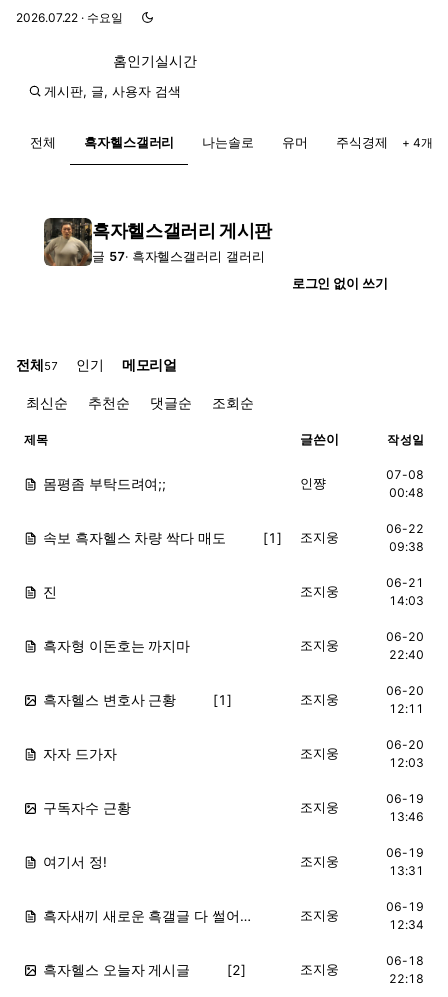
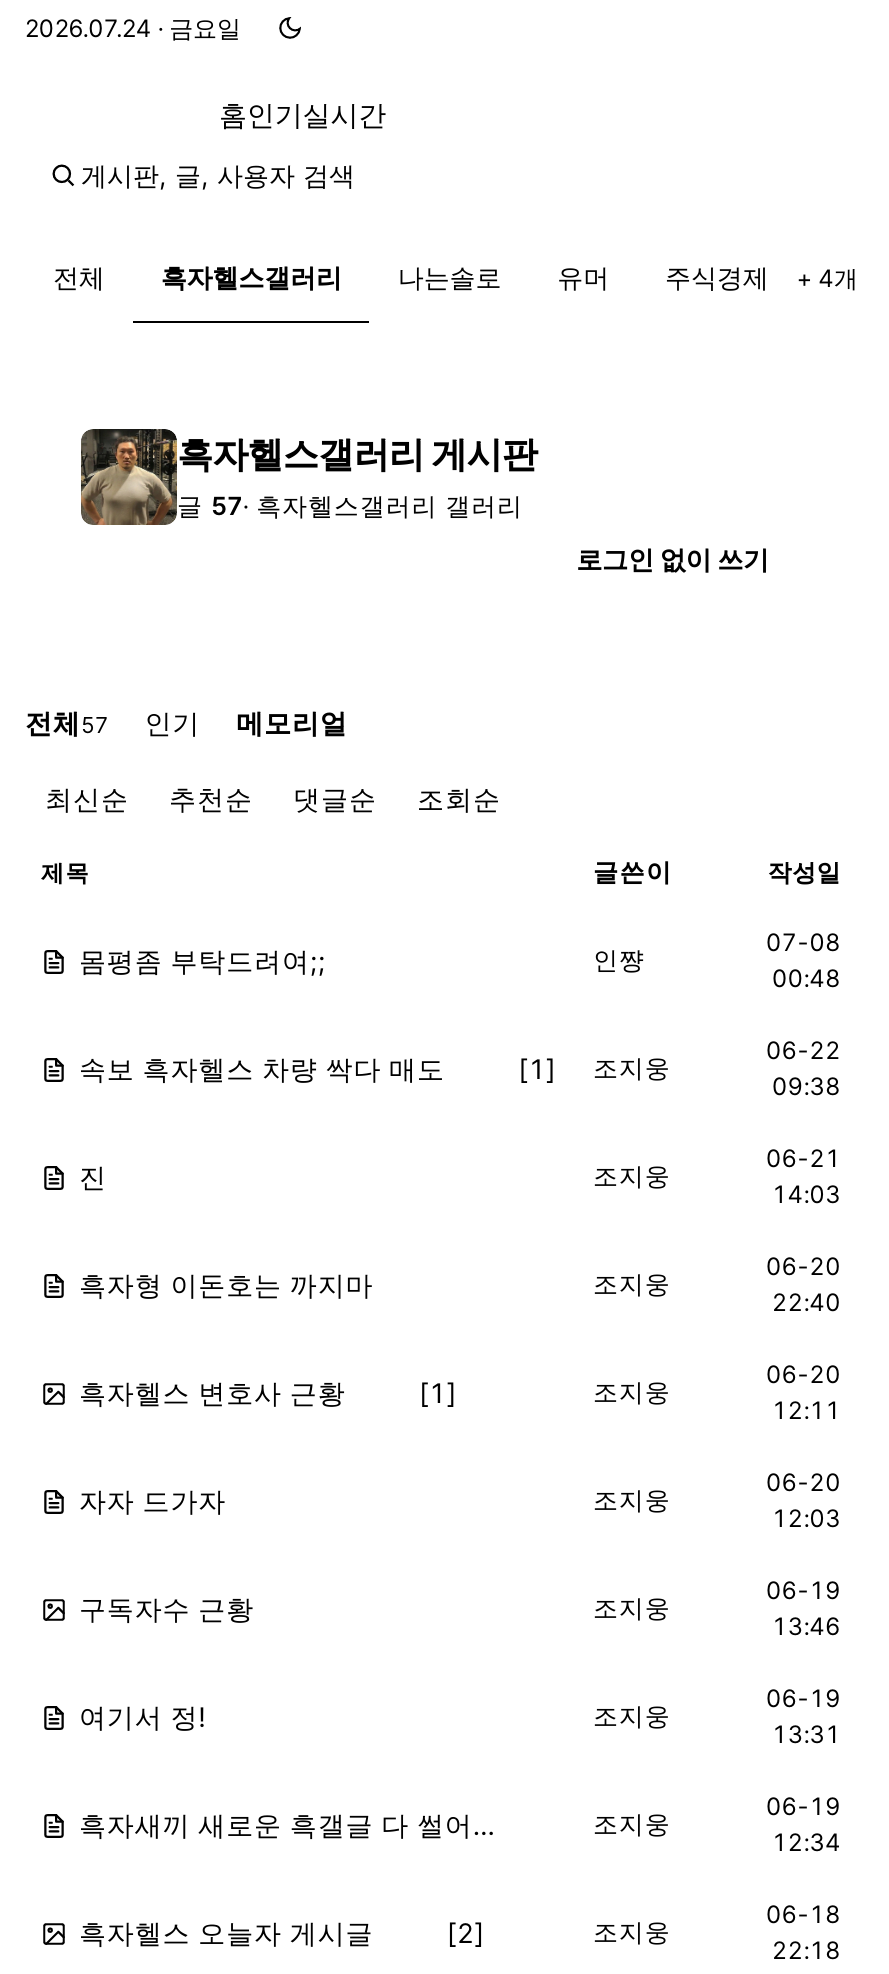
[16,9,123,24] 2026.07.22 · 수요일 -> [25,12,241,42] 2026.07.24 · 금요일

